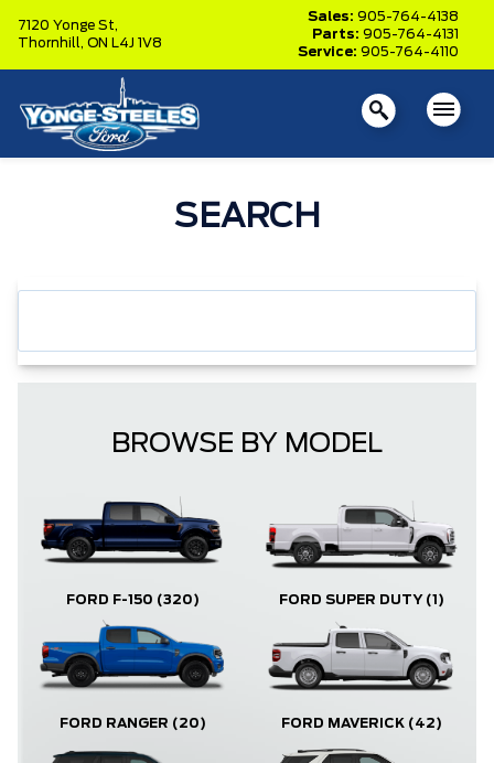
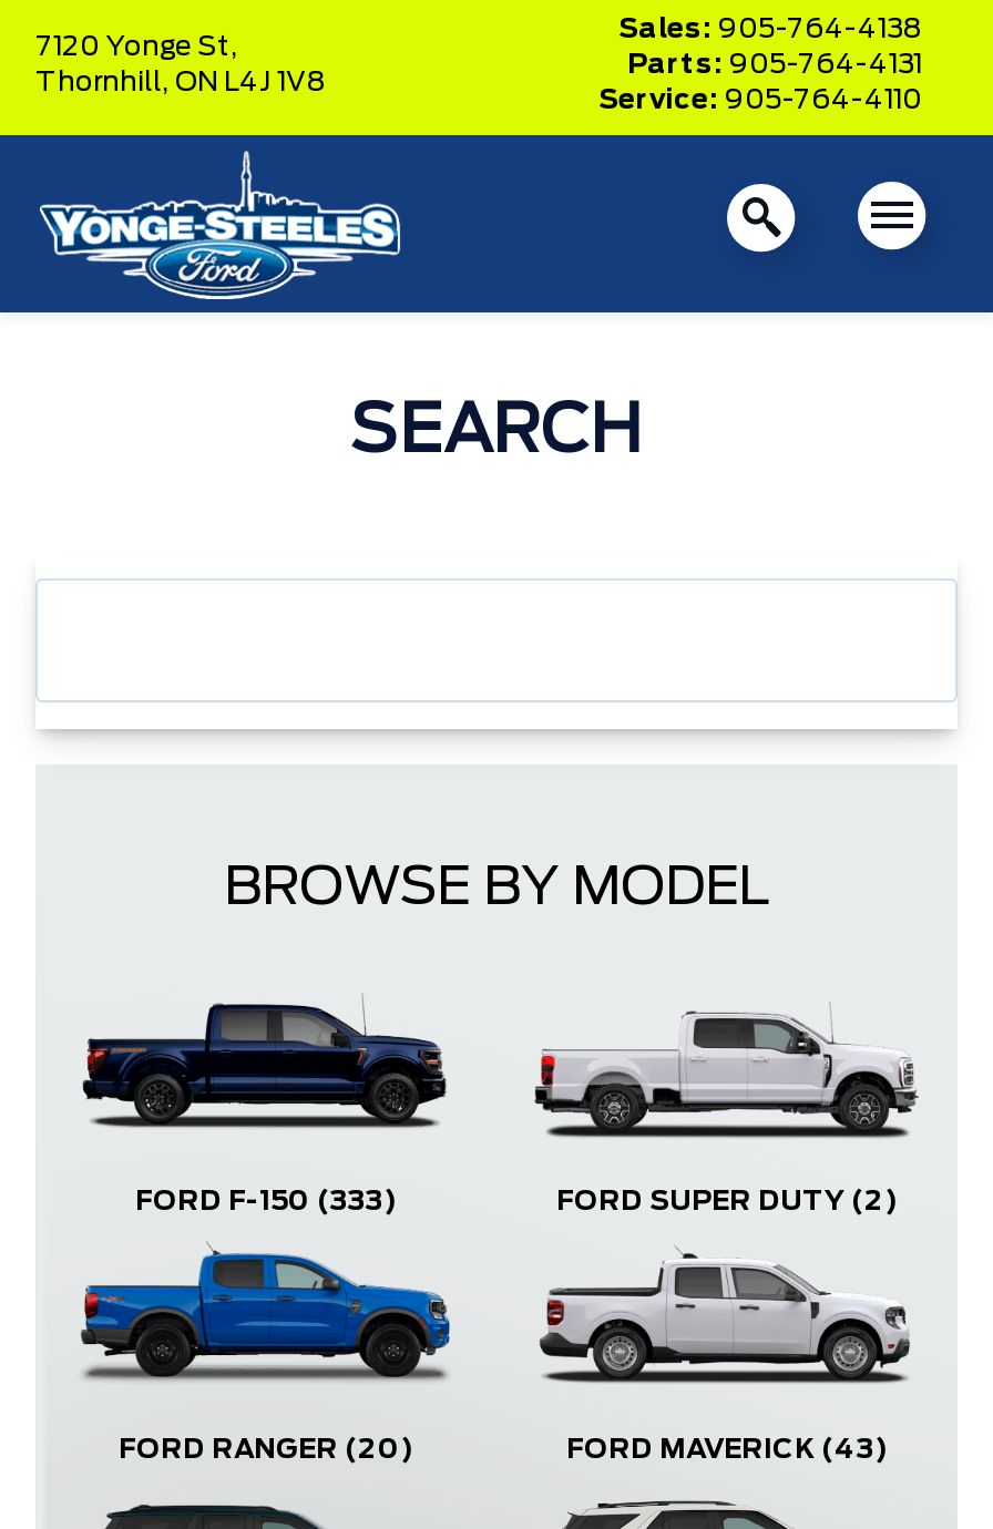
[66,593,199,606] FORD F-150 (320) -> [135,1187,397,1214] FORD F-150 (333)
[279,593,444,606] FORD SUPER DUTY (1) -> [556,1187,898,1214] FORD SUPER DUTY (2)
[281,717,442,730] FORD MAVERICK (42) -> [566,1437,888,1463] FORD MAVERICK (43)

